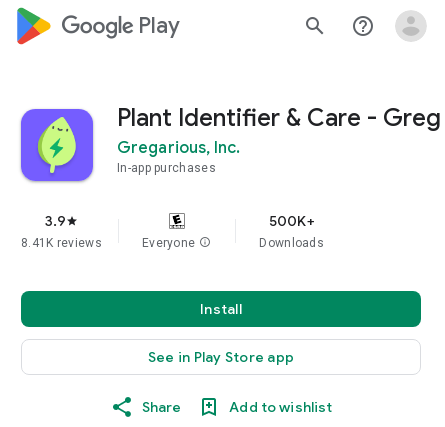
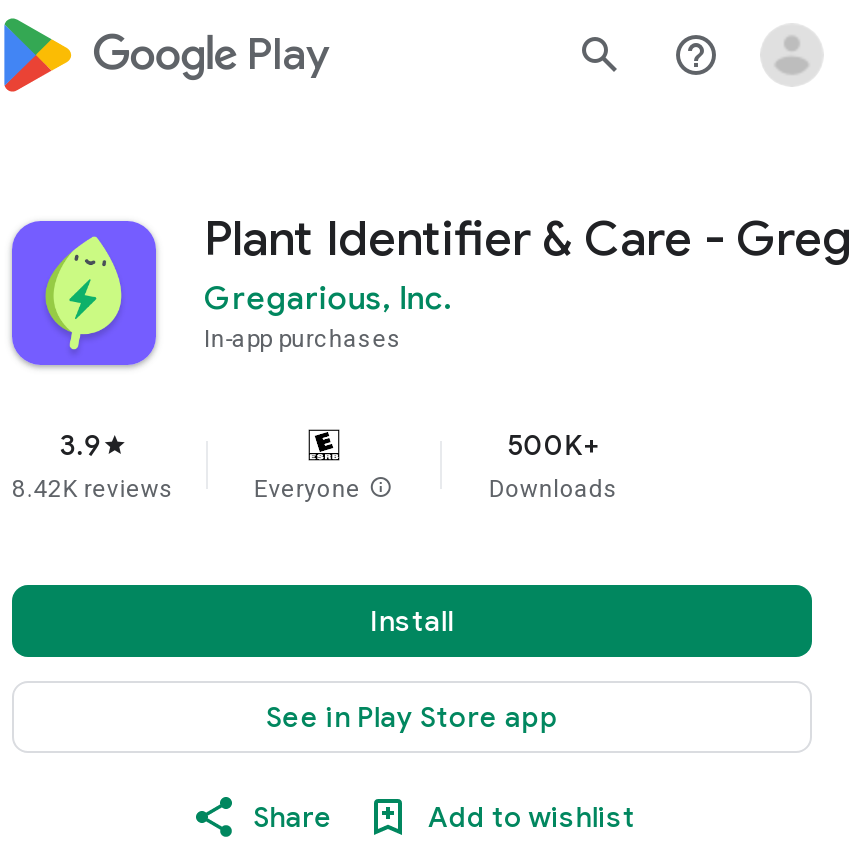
[21,236,102,250] 8.41K reviews -> [12,475,174,503] 8.42K reviews

